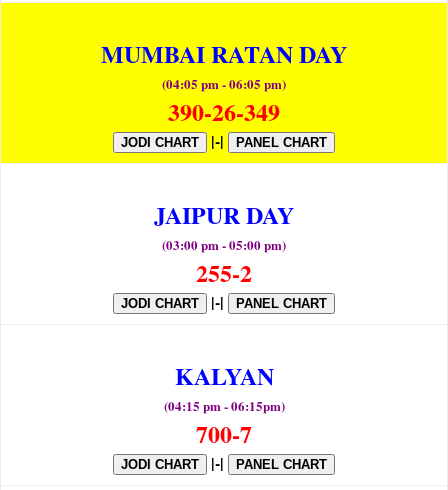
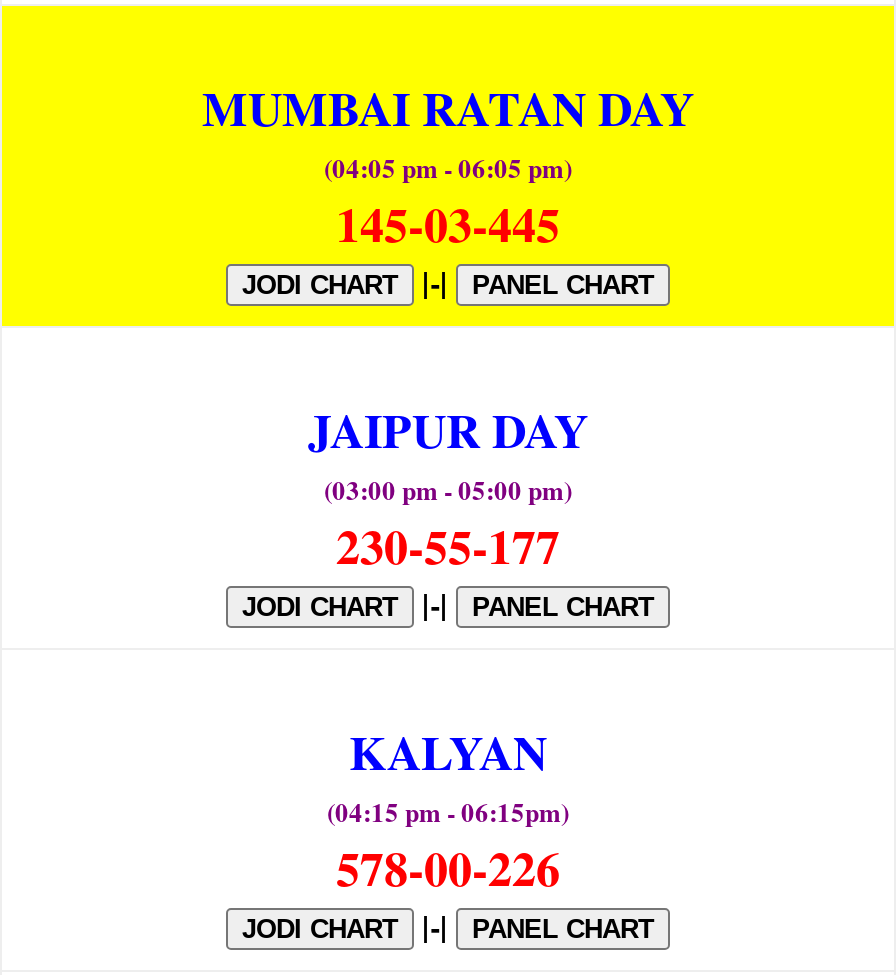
[168,94,280,129] 390-26-349 -> [336,188,560,258] 145-03-445
[196,255,252,290] 255-2 -> [336,510,560,580] 230-55-177
[196,416,252,451] 700-7 -> [336,832,560,902] 578-00-226

